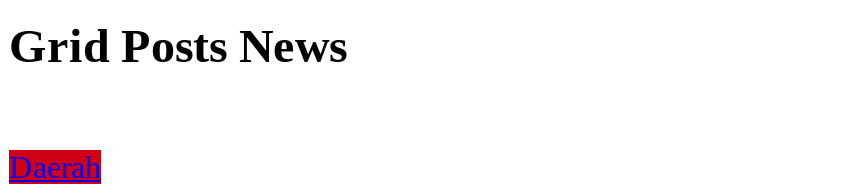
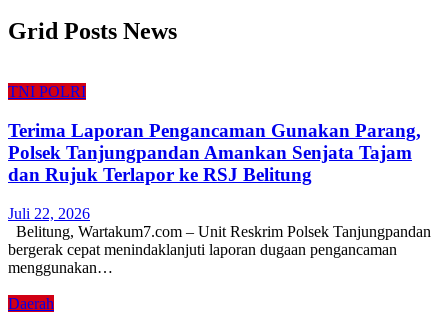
none -> [8,83,431,276] TNI POLRI | Terima Laporan Pengancaman Gunakan Parang, | Polsek Tanjungpandan Amankan Senjata Tajam | dan Rujuk Terlapor ke RSJ Belitung | Juli 22, 2026 | Belitung, Wartakum7.com – Unit Reskrim Polsek Tanjungpandan | bergerak cepat menindaklanjuti laporan dugaan pengancaman | menggunakan…

